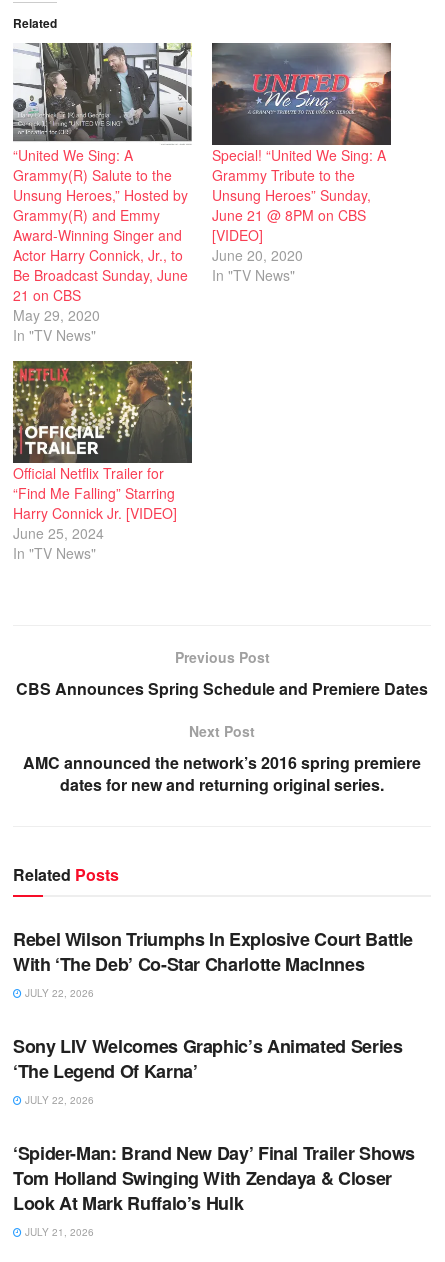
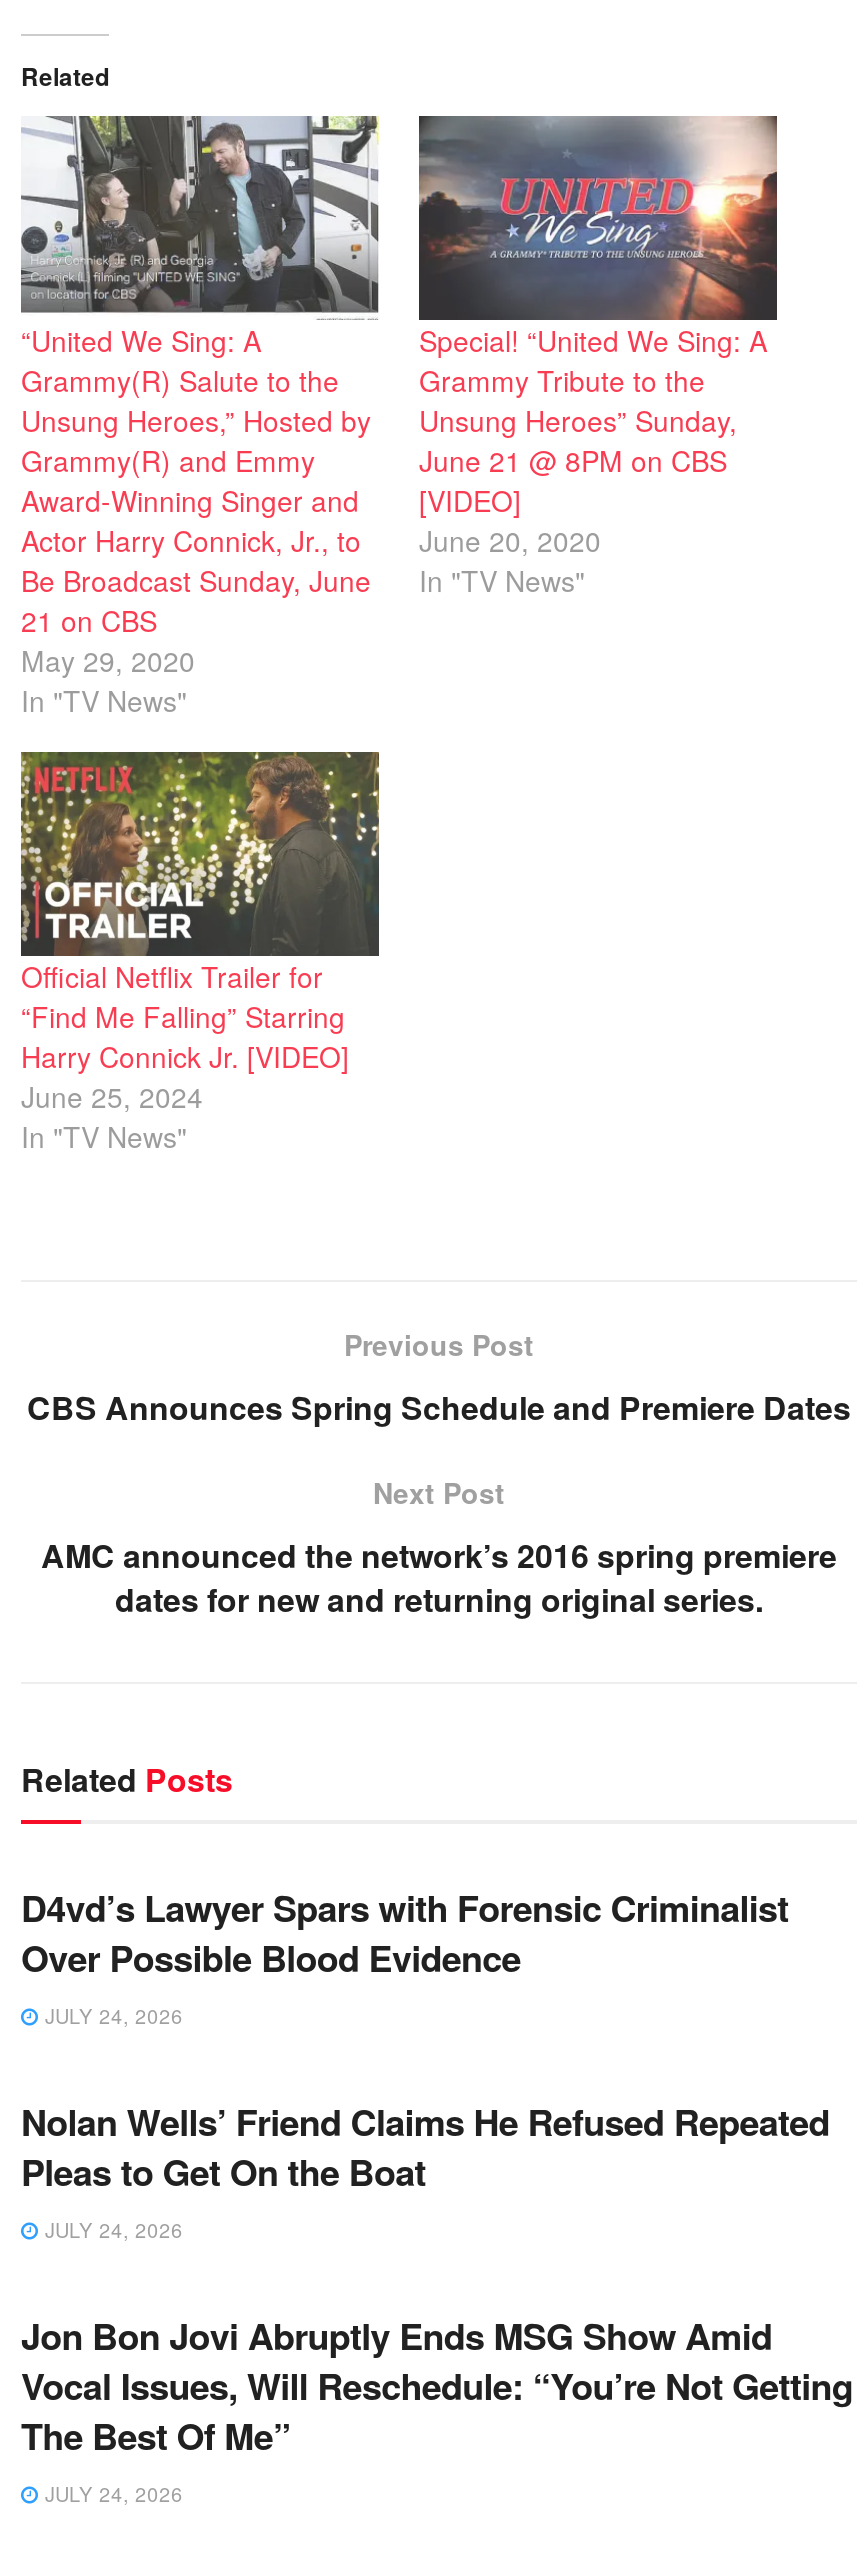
[13,926,413,1000] Rebel Wilson Triumphs In Explosive Court Battle | With ‘The Deb’ Co-Star Charlotte MacInnes | JULY 22, 2026 -> [21,1883,789,2031] D4vd’s Lawyer Spars with Forensic Criminalist | Over Possible Blood Evidence | JULY 24, 2026
[13,1033,402,1107] Sony LIV Welcomes Graphic’s Animated Series | ‘The Legend Of Karna’ | JULY 22, 2026 -> [21,2097,830,2245] Nolan Wells’ Friend Claims He Refused Repeated | Pleas to Get On the Boat | JULY 24, 2026
[13,1140,415,1239] ‘Spider-Man: Brand New Day’ Final Trailer Shows | Tom Holland Swinging With Zendaya & Closer | Look At Mark Ruffalo’s Hulk | JULY 21, 2026 -> [21,2311,853,2509] Jon Bon Jovi Abruptly Ends MSG Show Amid | Vocal Issues, Will Reschedule: “You’re Not Getting | The Best Of Me” | JULY 24, 2026

